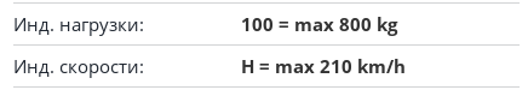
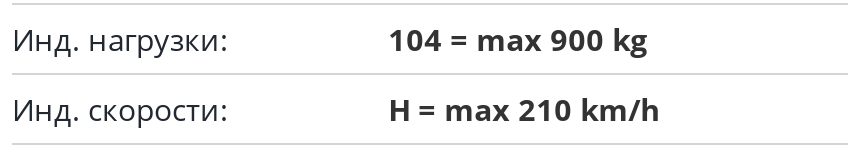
[241,12,397,36] 100 = max 800 kg -> [388,18,646,58] 104 = max 900 kg

